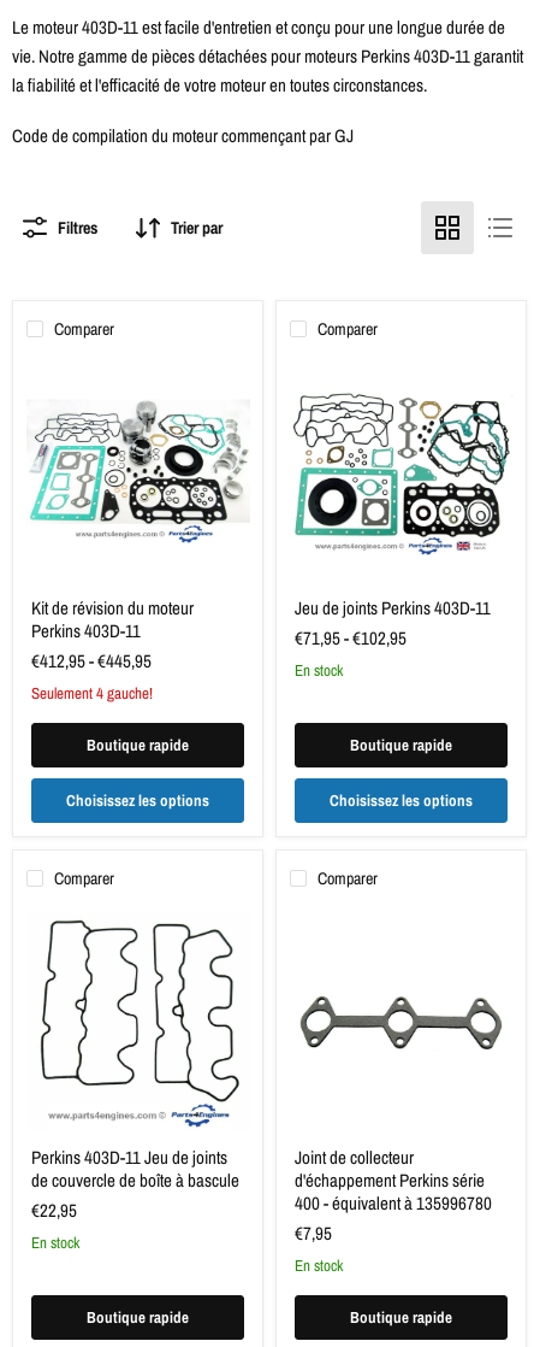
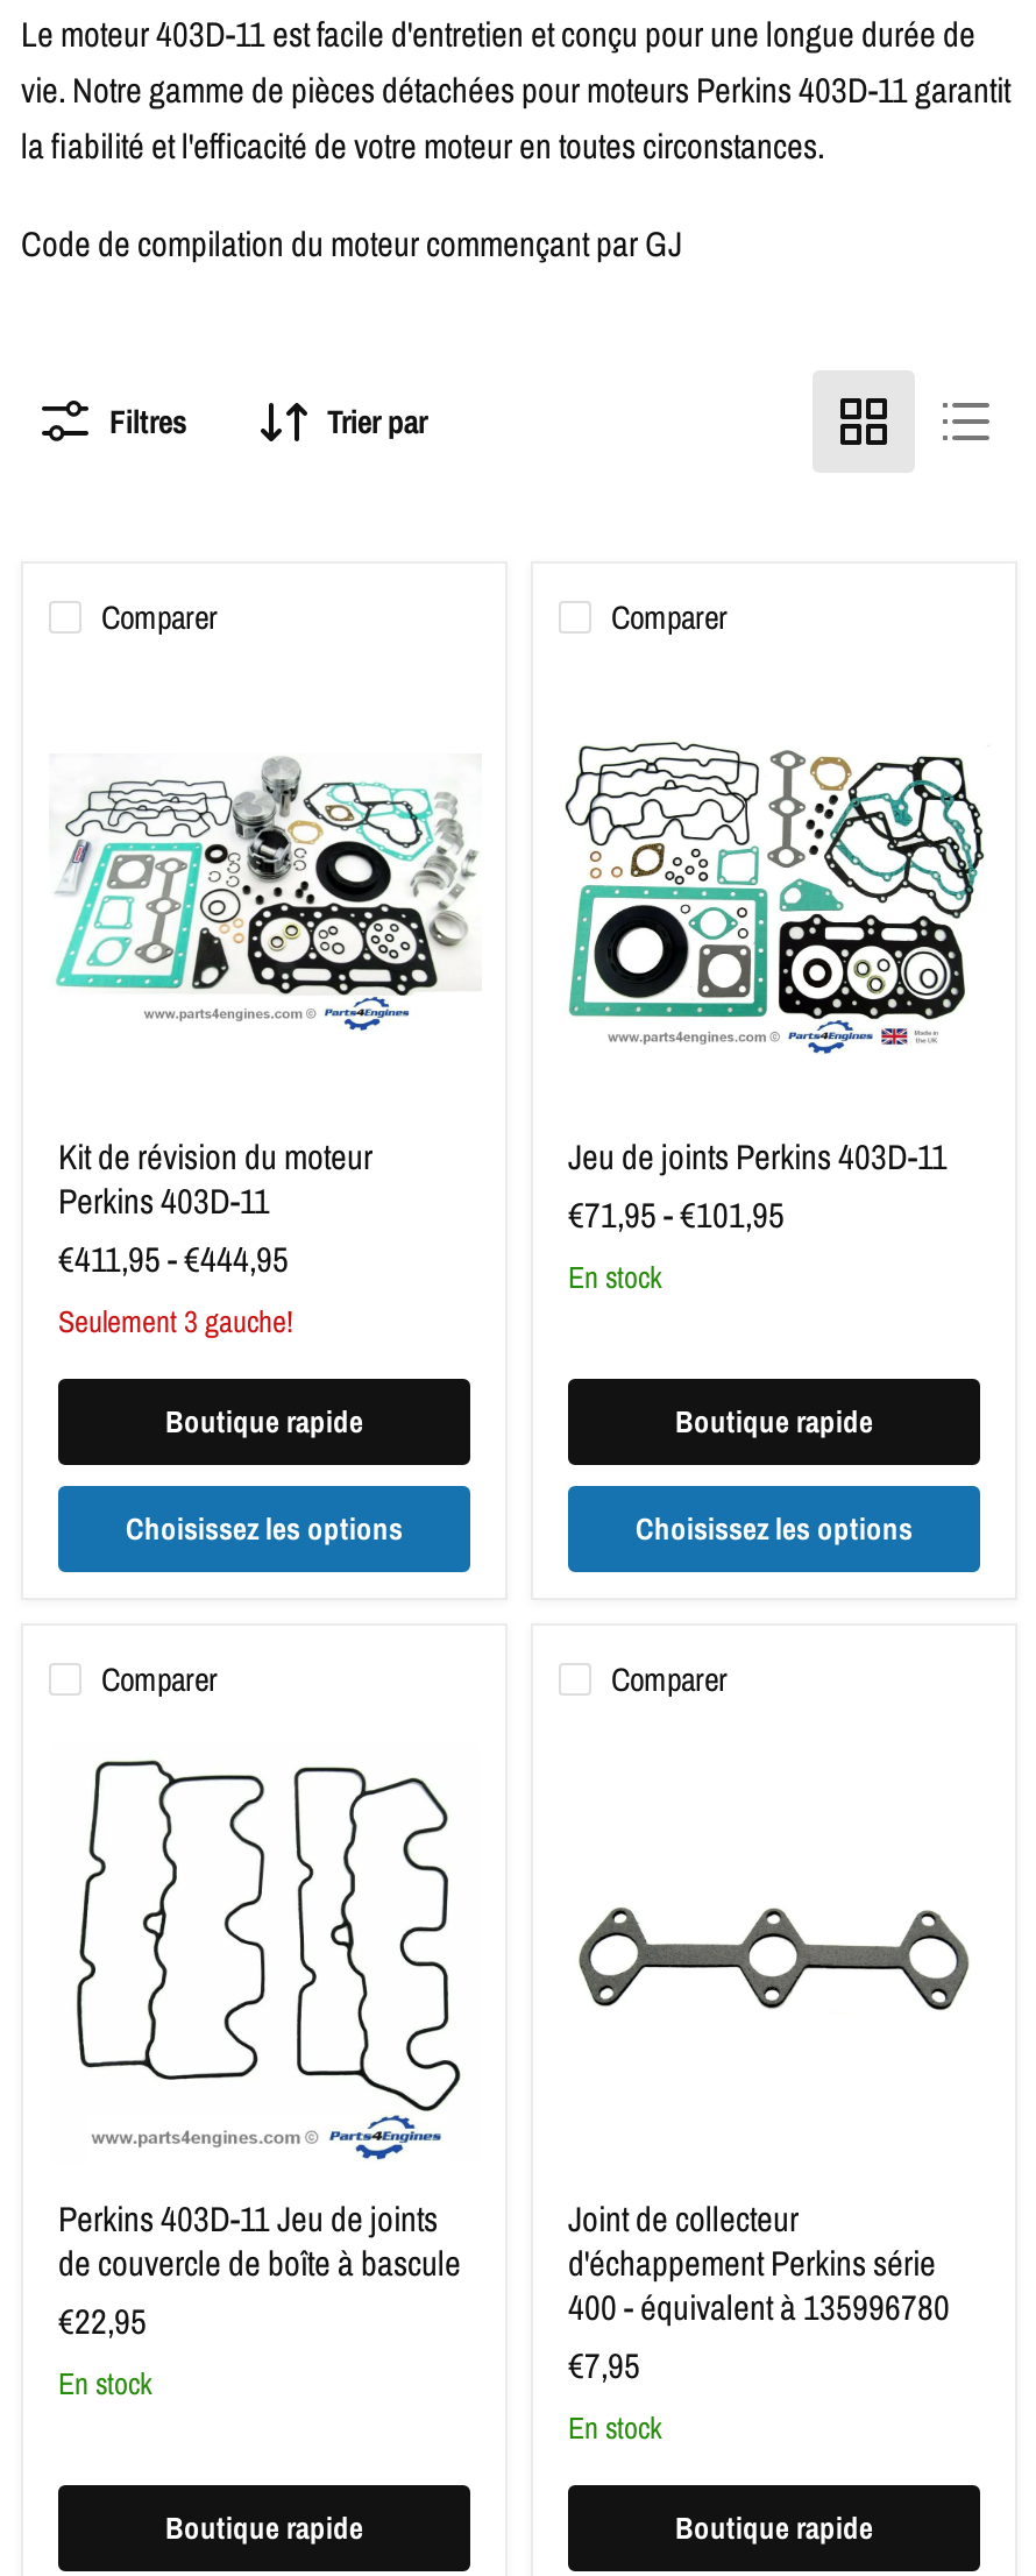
[295,626,407,651] €71,95-€102,95 -> [568,1191,785,1240] €71,95-€101,95
[31,648,152,674] €412,95-€445,95 -> [58,1235,289,1284] €411,95-€444,95
[31,682,153,704] Seulement 4 gauche! -> [58,1300,293,1342] Seulement 3 gauche!

